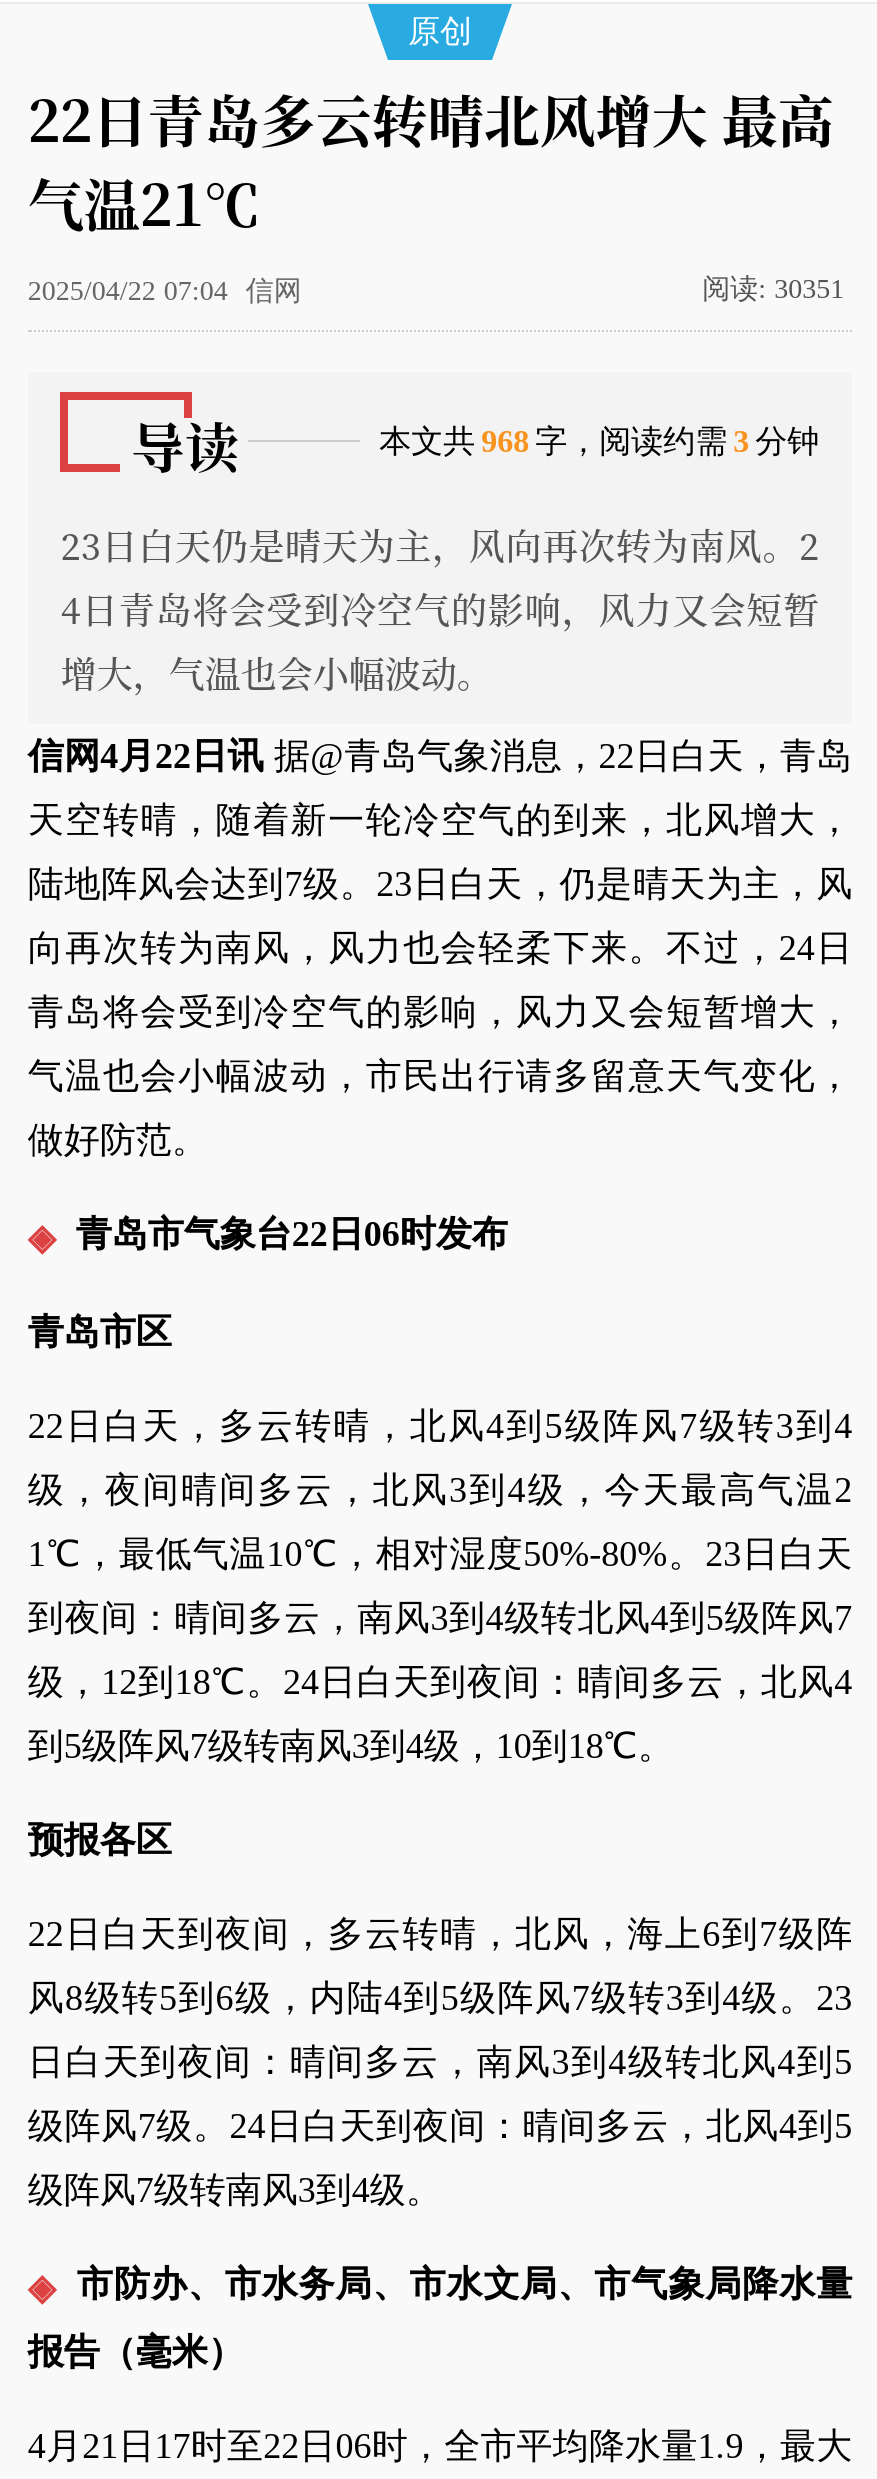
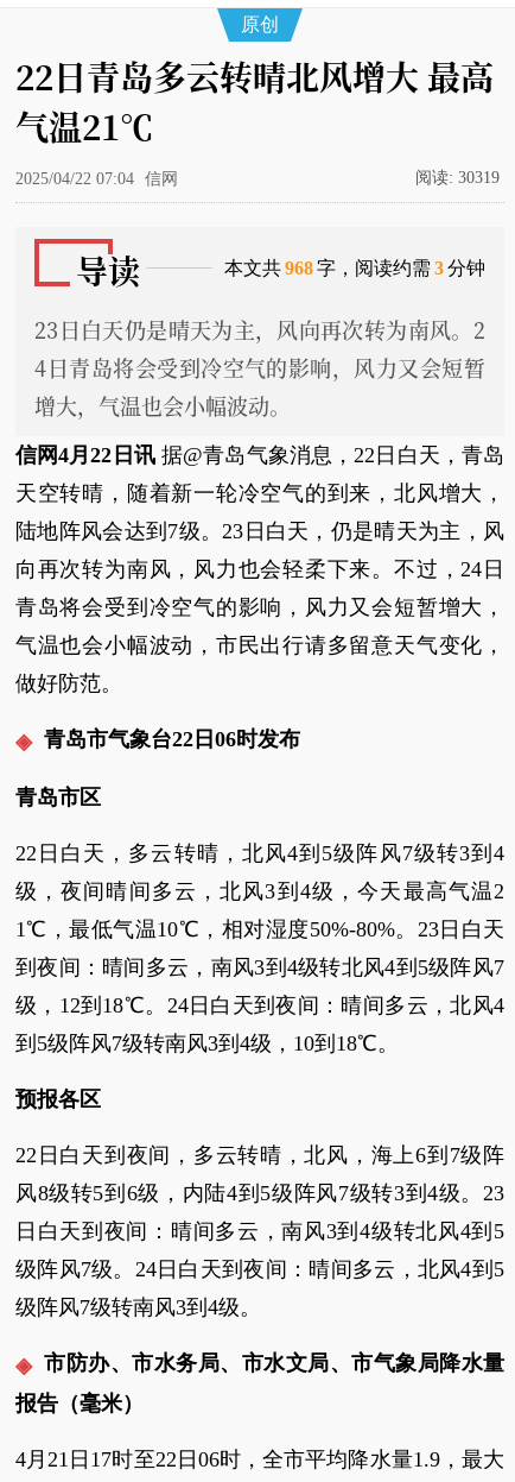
[702,274,844,304] 阅读: 30351 -> [415,169,500,187] 阅读: 30319

